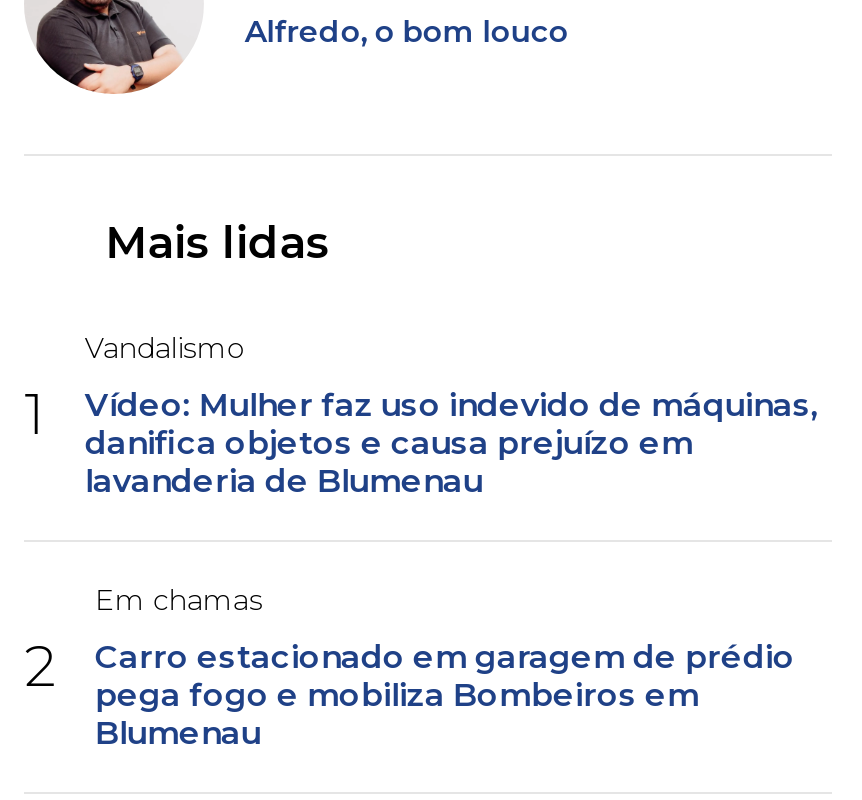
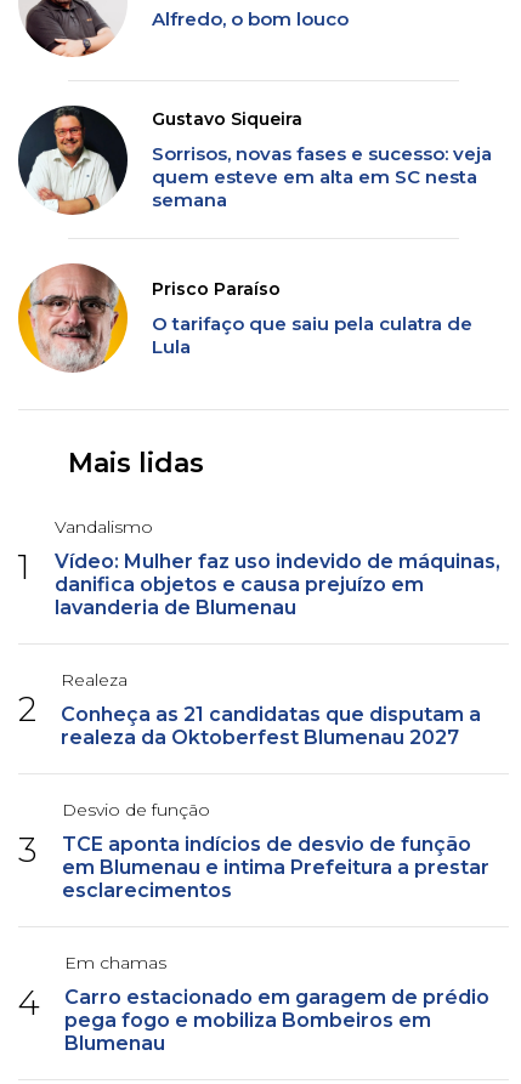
none -> [17,104,492,216] [image] | Gustavo Siqueira | Sorrisos, novas fases e sucesso: veja | quem esteve em alta em SC nesta | semana
none -> [17,262,473,363] [image] | Prisco Paraíso | O tarifaço que saiu pela culatra de | Lula
none -> [19,668,481,870] Realeza | Conheça as 21 candidatas que disputam a | realeza da Oktoberfest Blumenau 2027 | 3
none -> [19,798,490,1023] Desvio de função | TCE aponta indícios de desvio de função | em Blumenau e intima Prefeitura a prestar | esclarecimentos | 4

